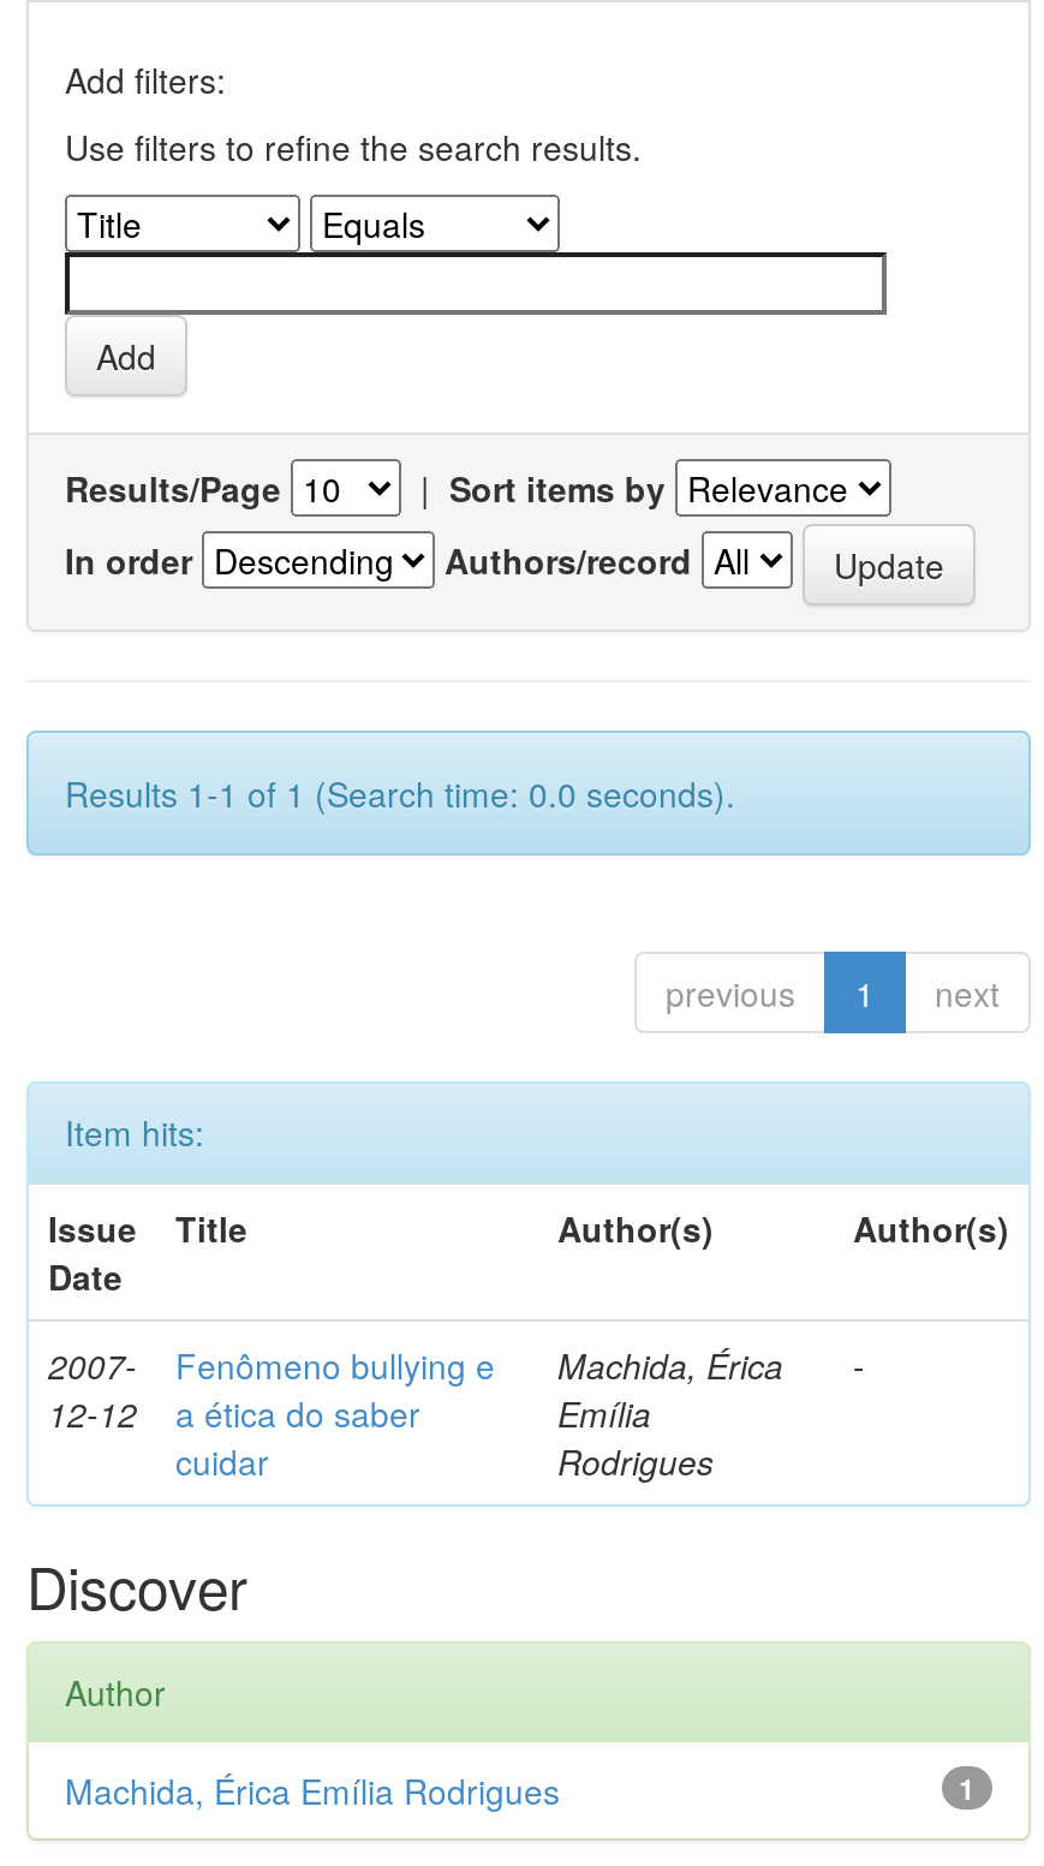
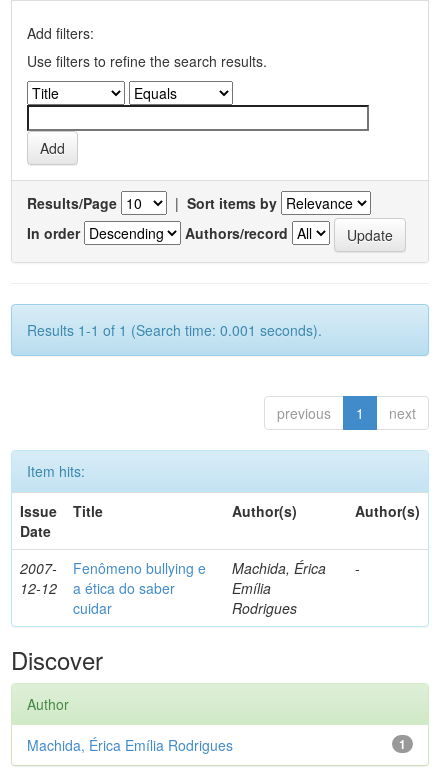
[65,769,735,817] Results 1-1 of 1 (Search time: 0.0 seconds). -> [27,320,322,340] Results 1-1 of 1 (Search time: 0.001 seconds).

